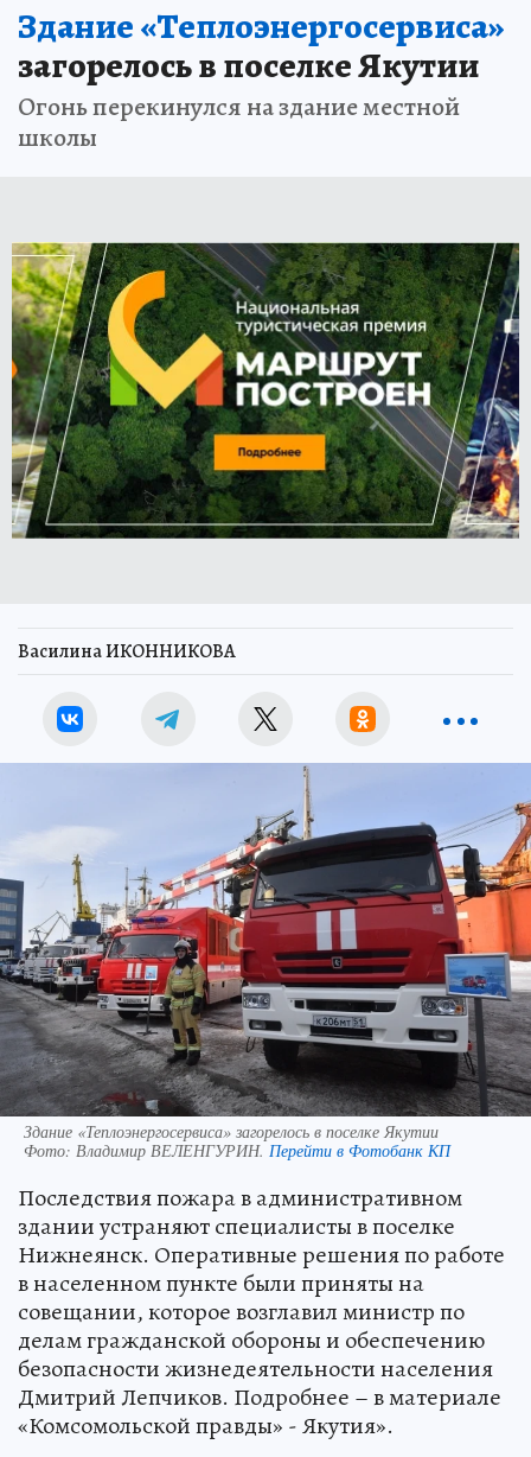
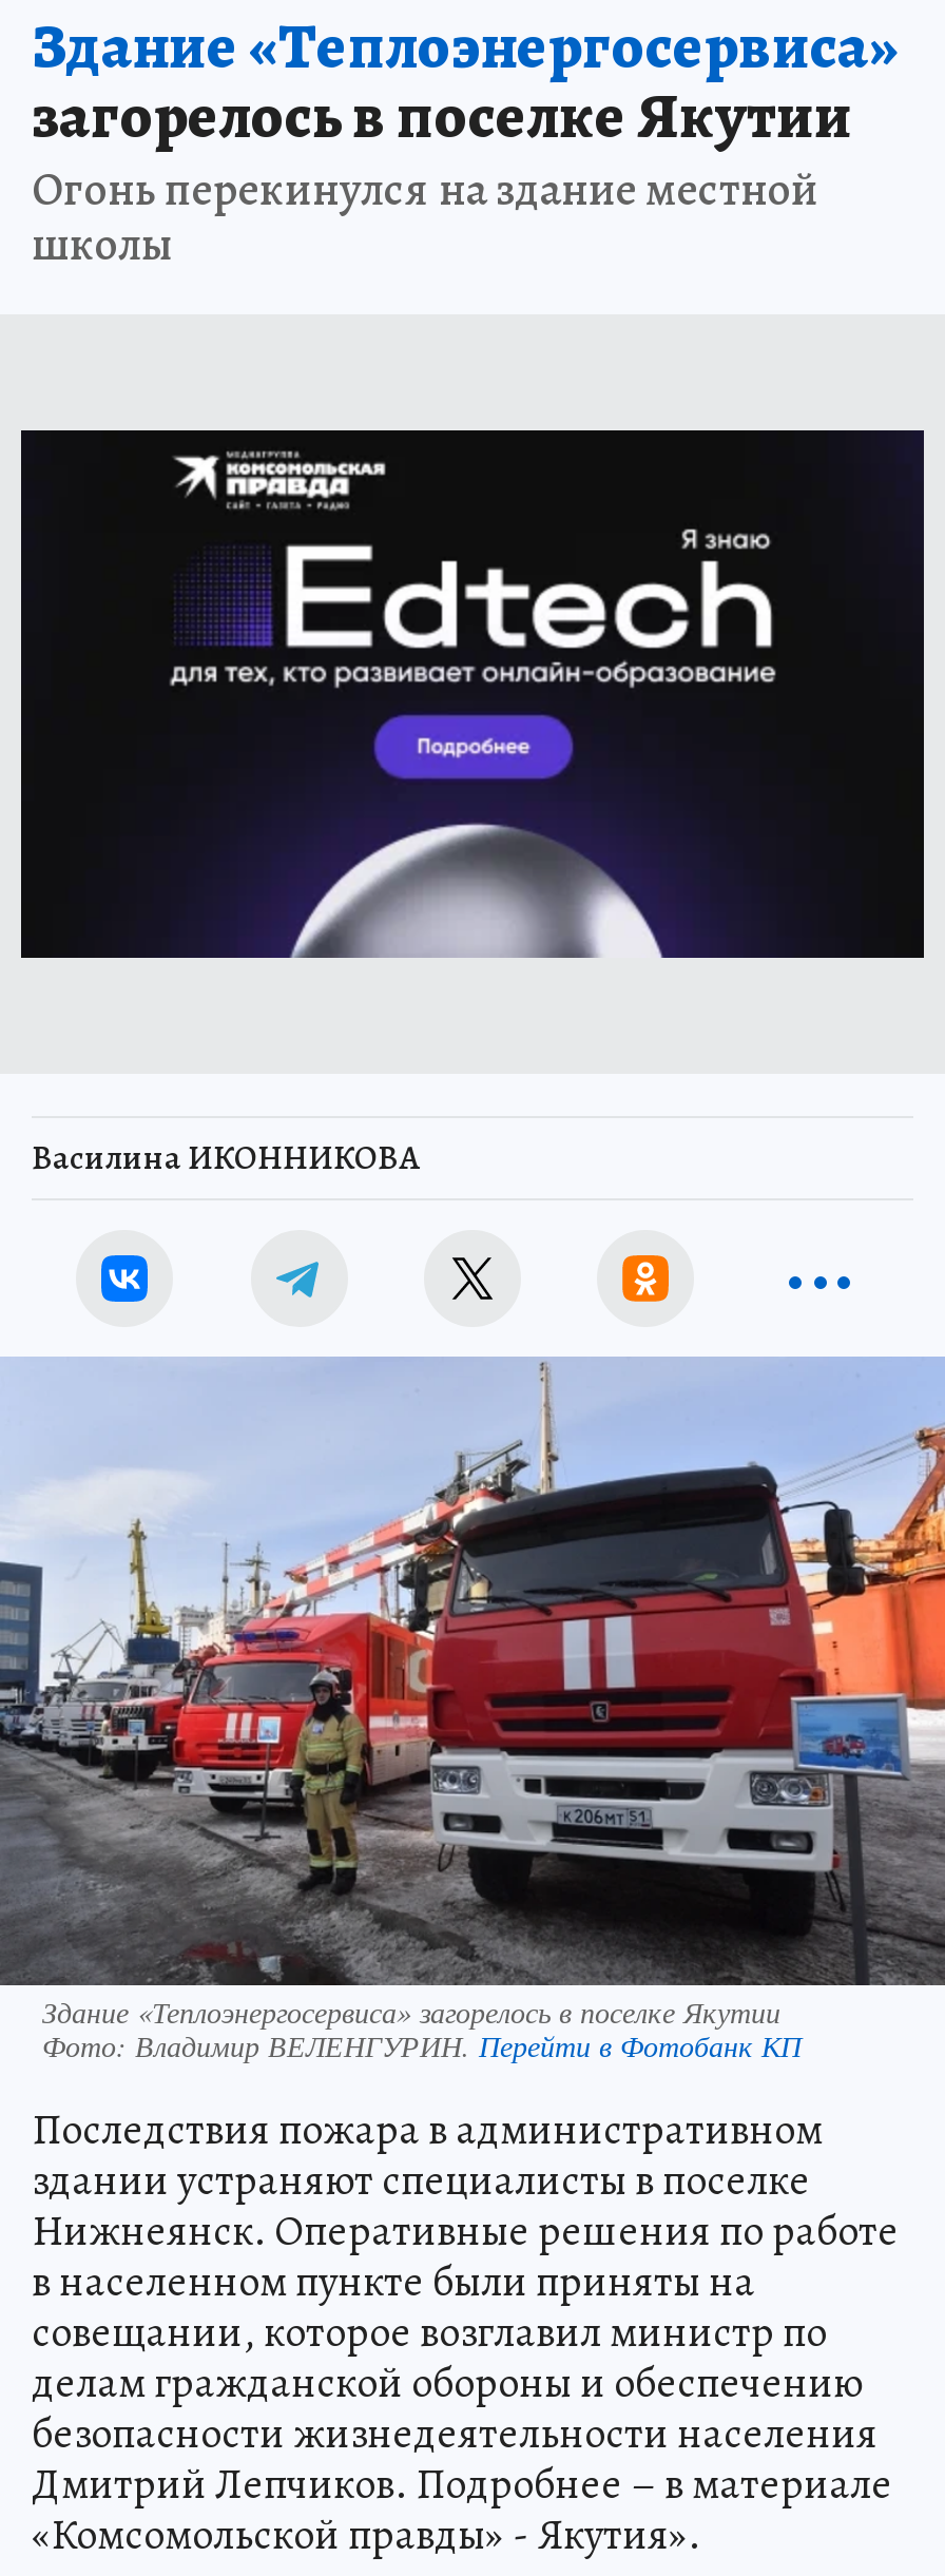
[11,242,520,540] [image] -> [19,428,926,958] [image]

